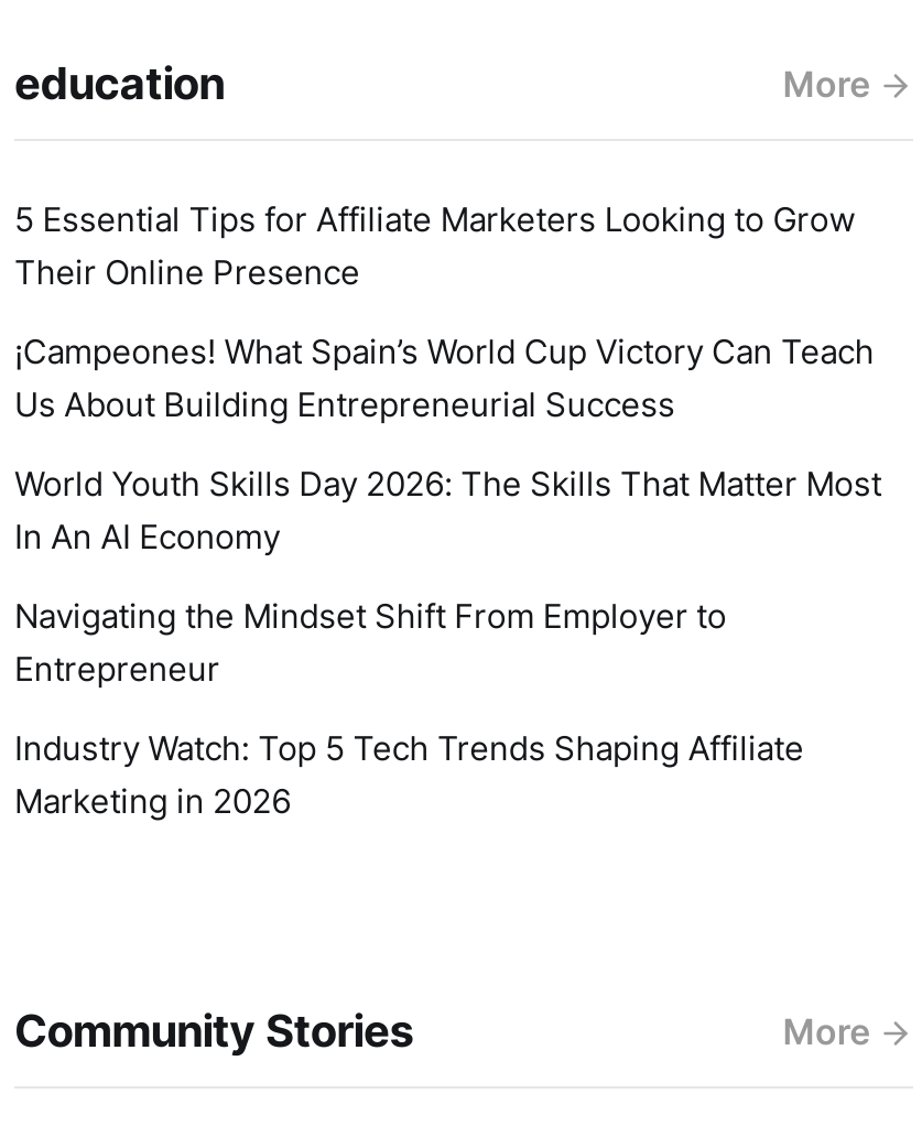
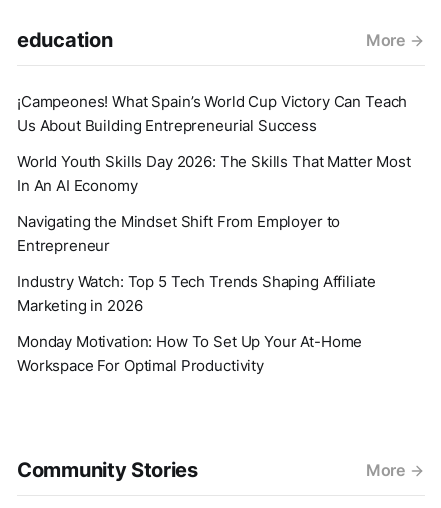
[14,199,855,294] 5 Essential Tips for Affiliate Marketers Looking to Grow | Their Online Presence -> none
moved [14,331,881,822] -> [17,92,411,315]: ¡Campeones! What Spain’s World Cup Victory Can Teach | Us About Building Entrepreneurial Success | World Youth Skills Day 2026: The Skills That Matter Most | In An AI Economy | Navigating the Mindset Shift From Employer to | Entrepreneur | Industry Watch: Top 5 Tech Trends Shaping Affiliate | Marketing in 2026
none -> [17,332,362,375] Monday Motivation: How To Set Up Your At-Home | Workspace For Optimal Productivity

